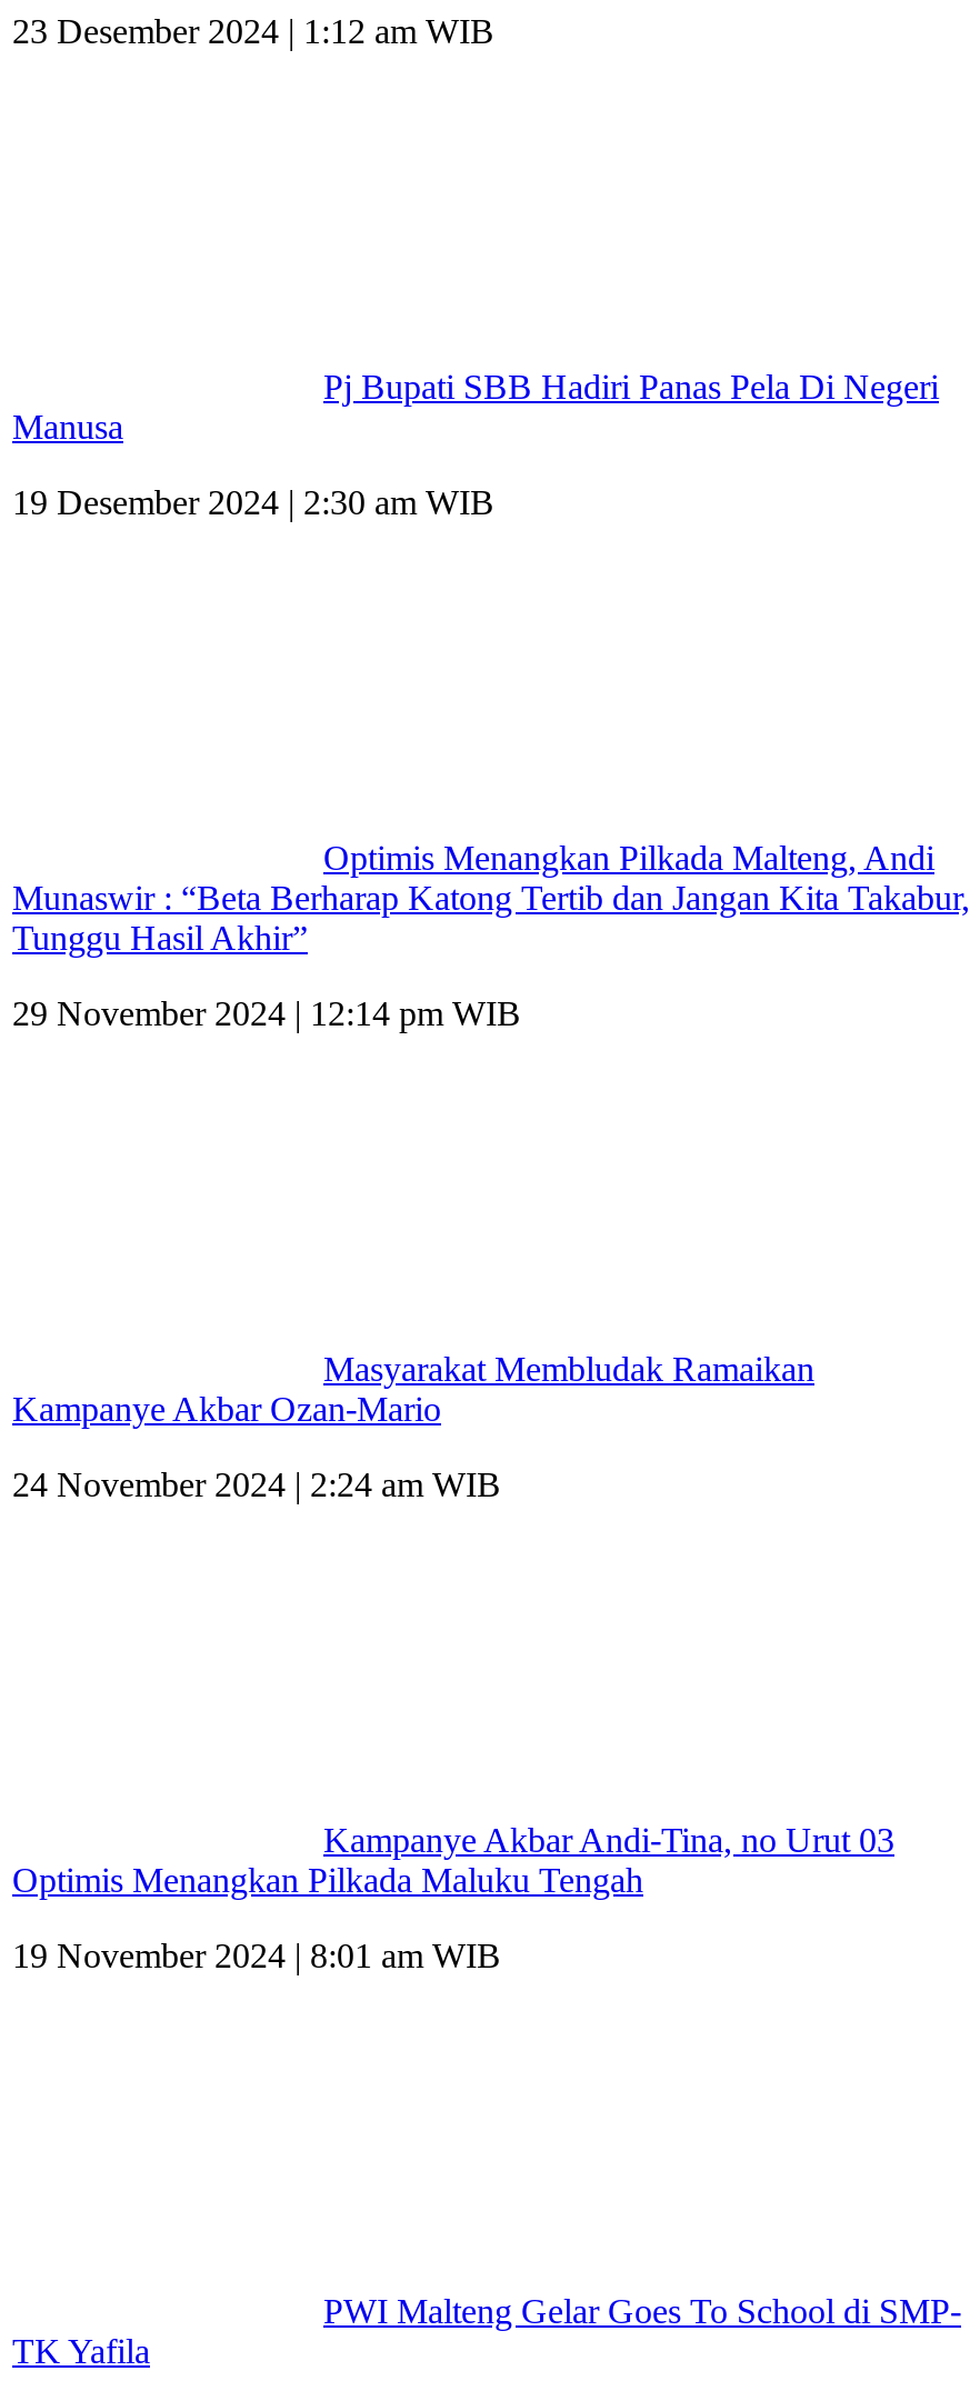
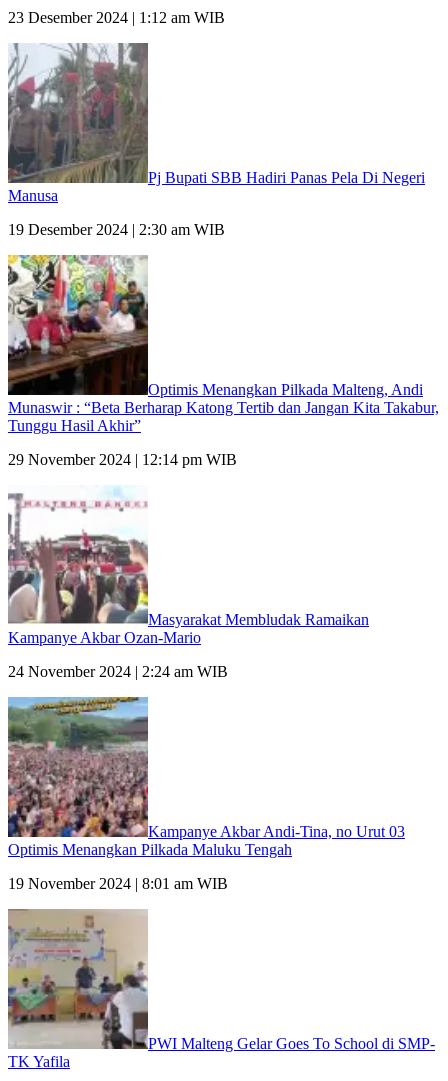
none -> [7,42,149,184] [image]
none -> [7,254,149,396] [image]
none -> [7,486,149,625] [image]
none -> [7,696,149,838] [image]
none -> [7,908,149,1050] [image]

